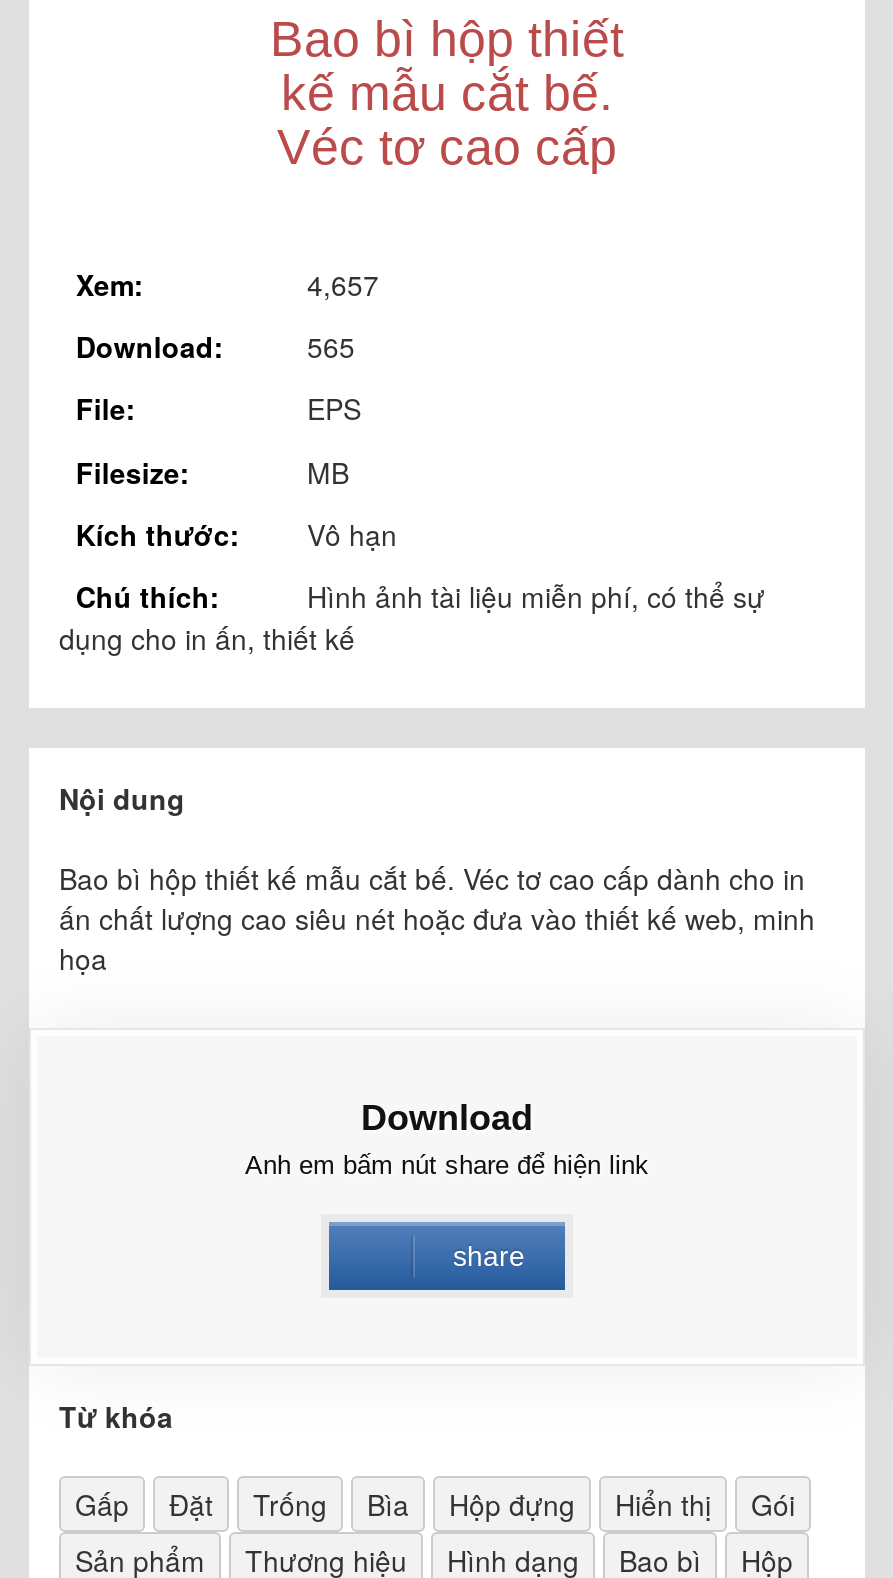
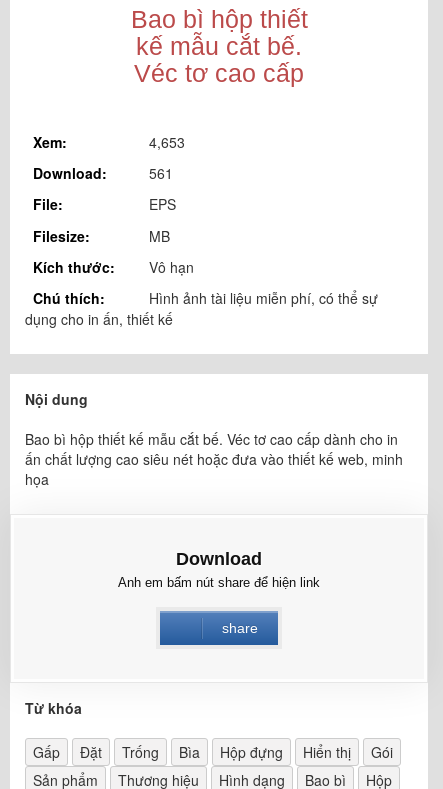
[307,264,379,304] 4,657 -> [149,132,185,152] 4,653
[307,326,355,366] 565 -> [149,163,173,183] 561

